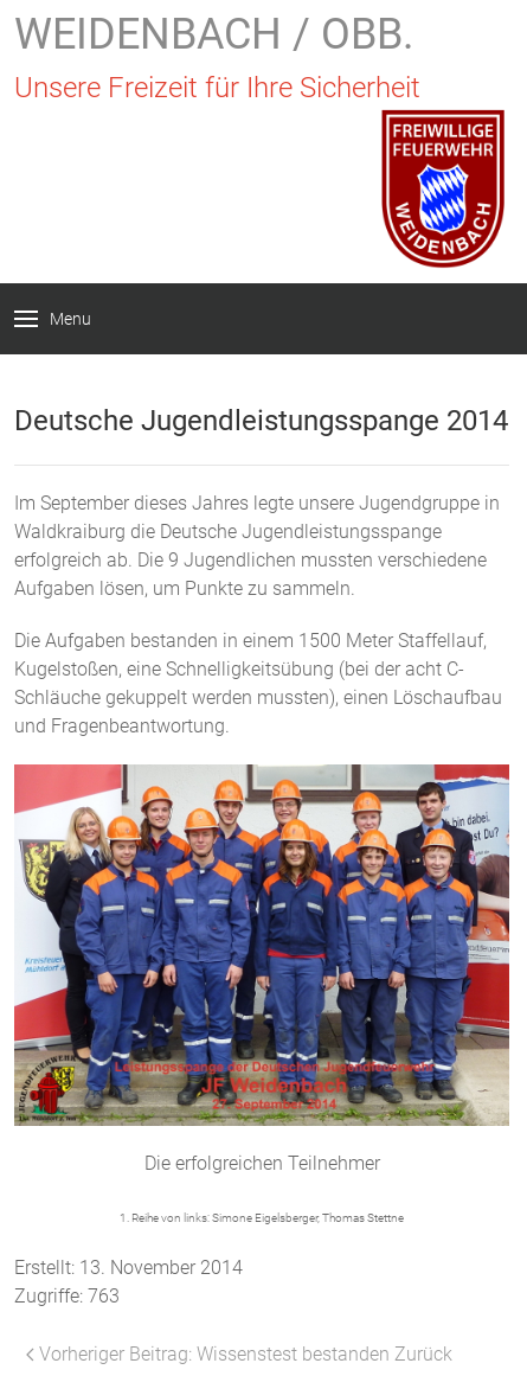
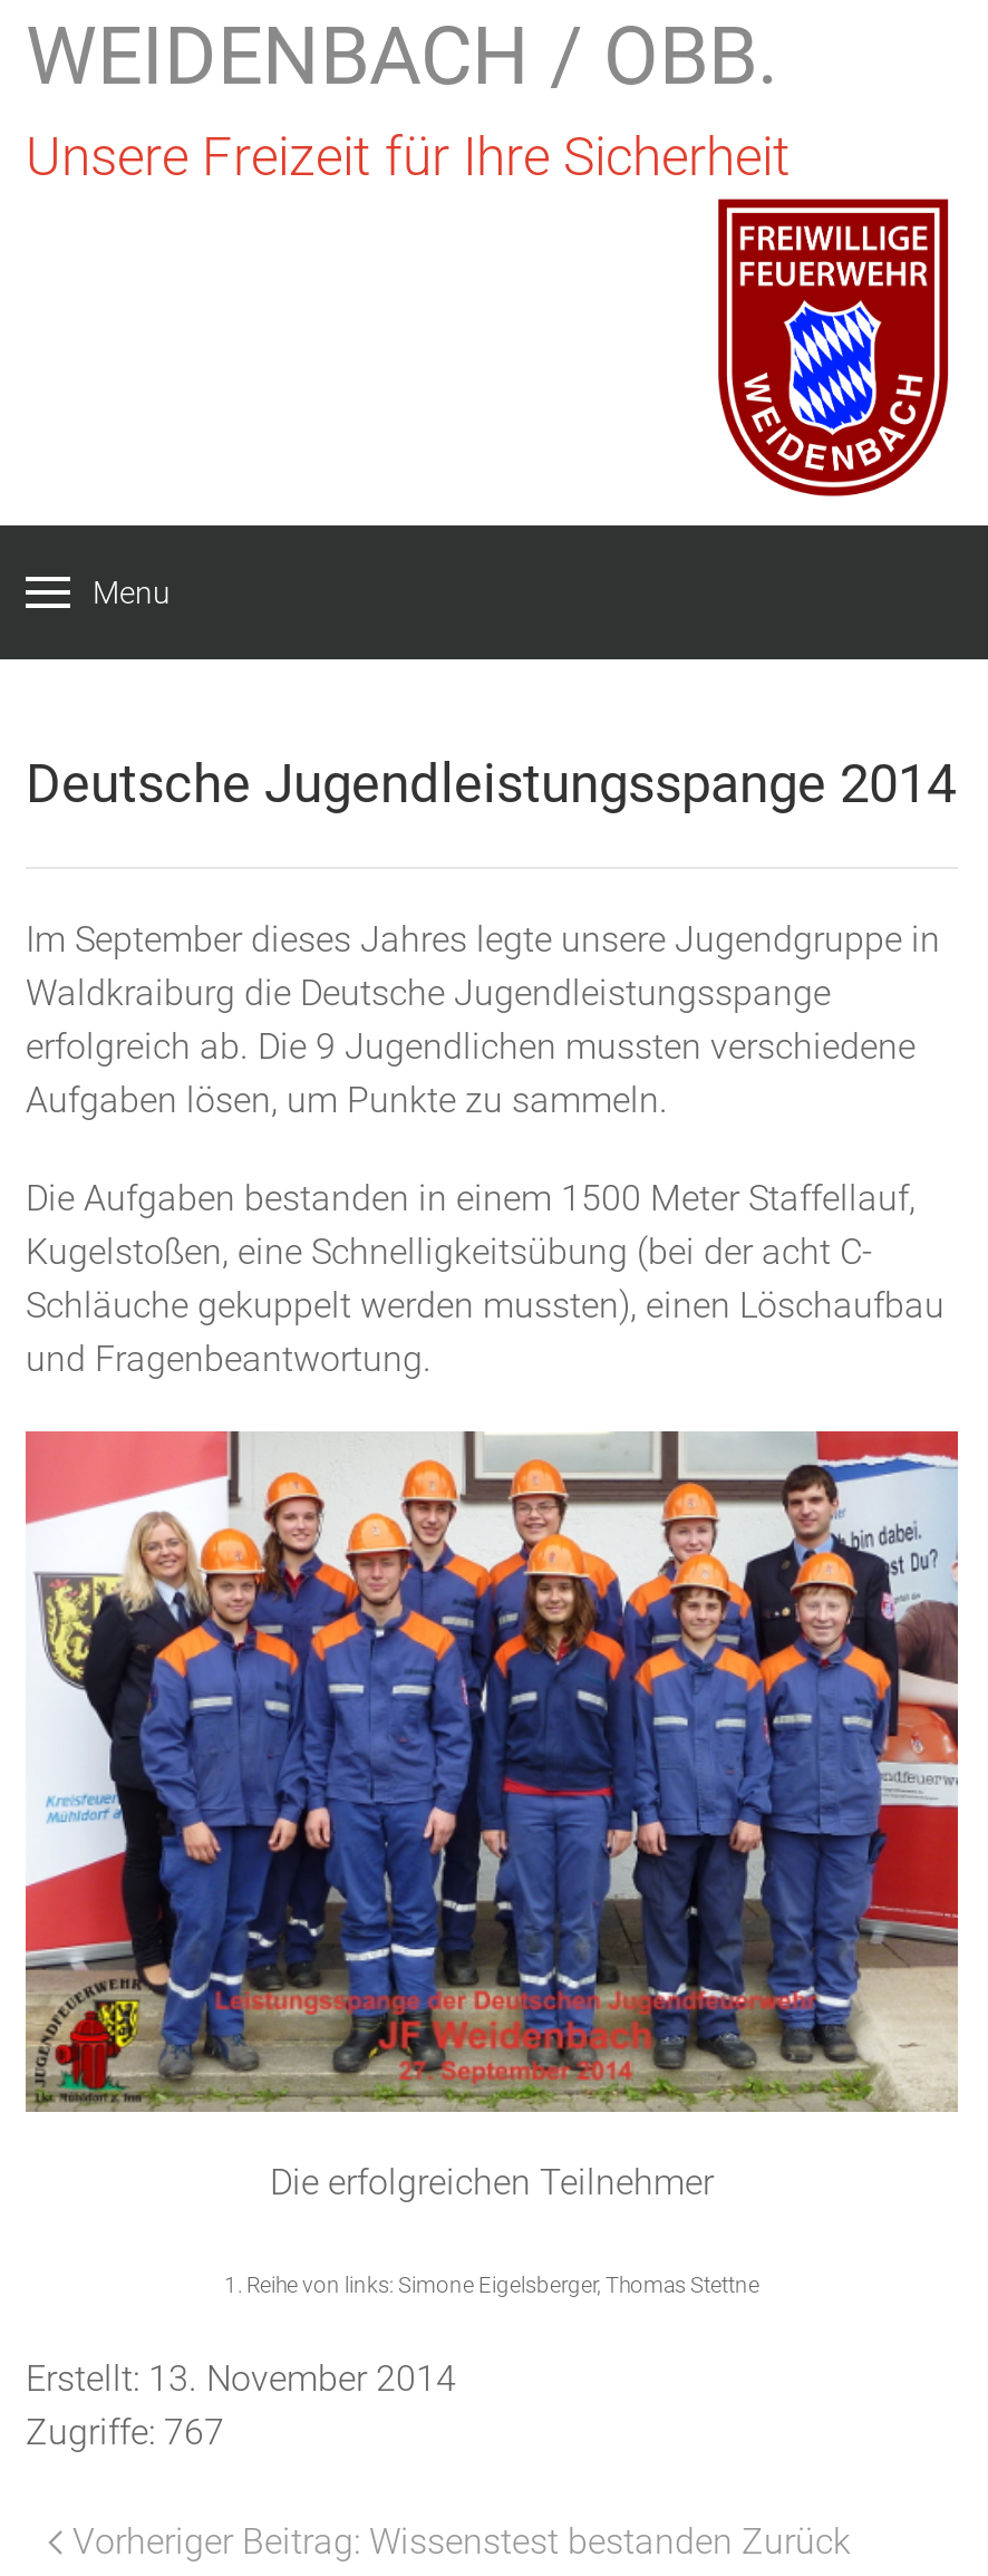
[14,1284,120,1307] Zugriffe: 763 -> [26,2410,224,2452] Zugriffe: 767

